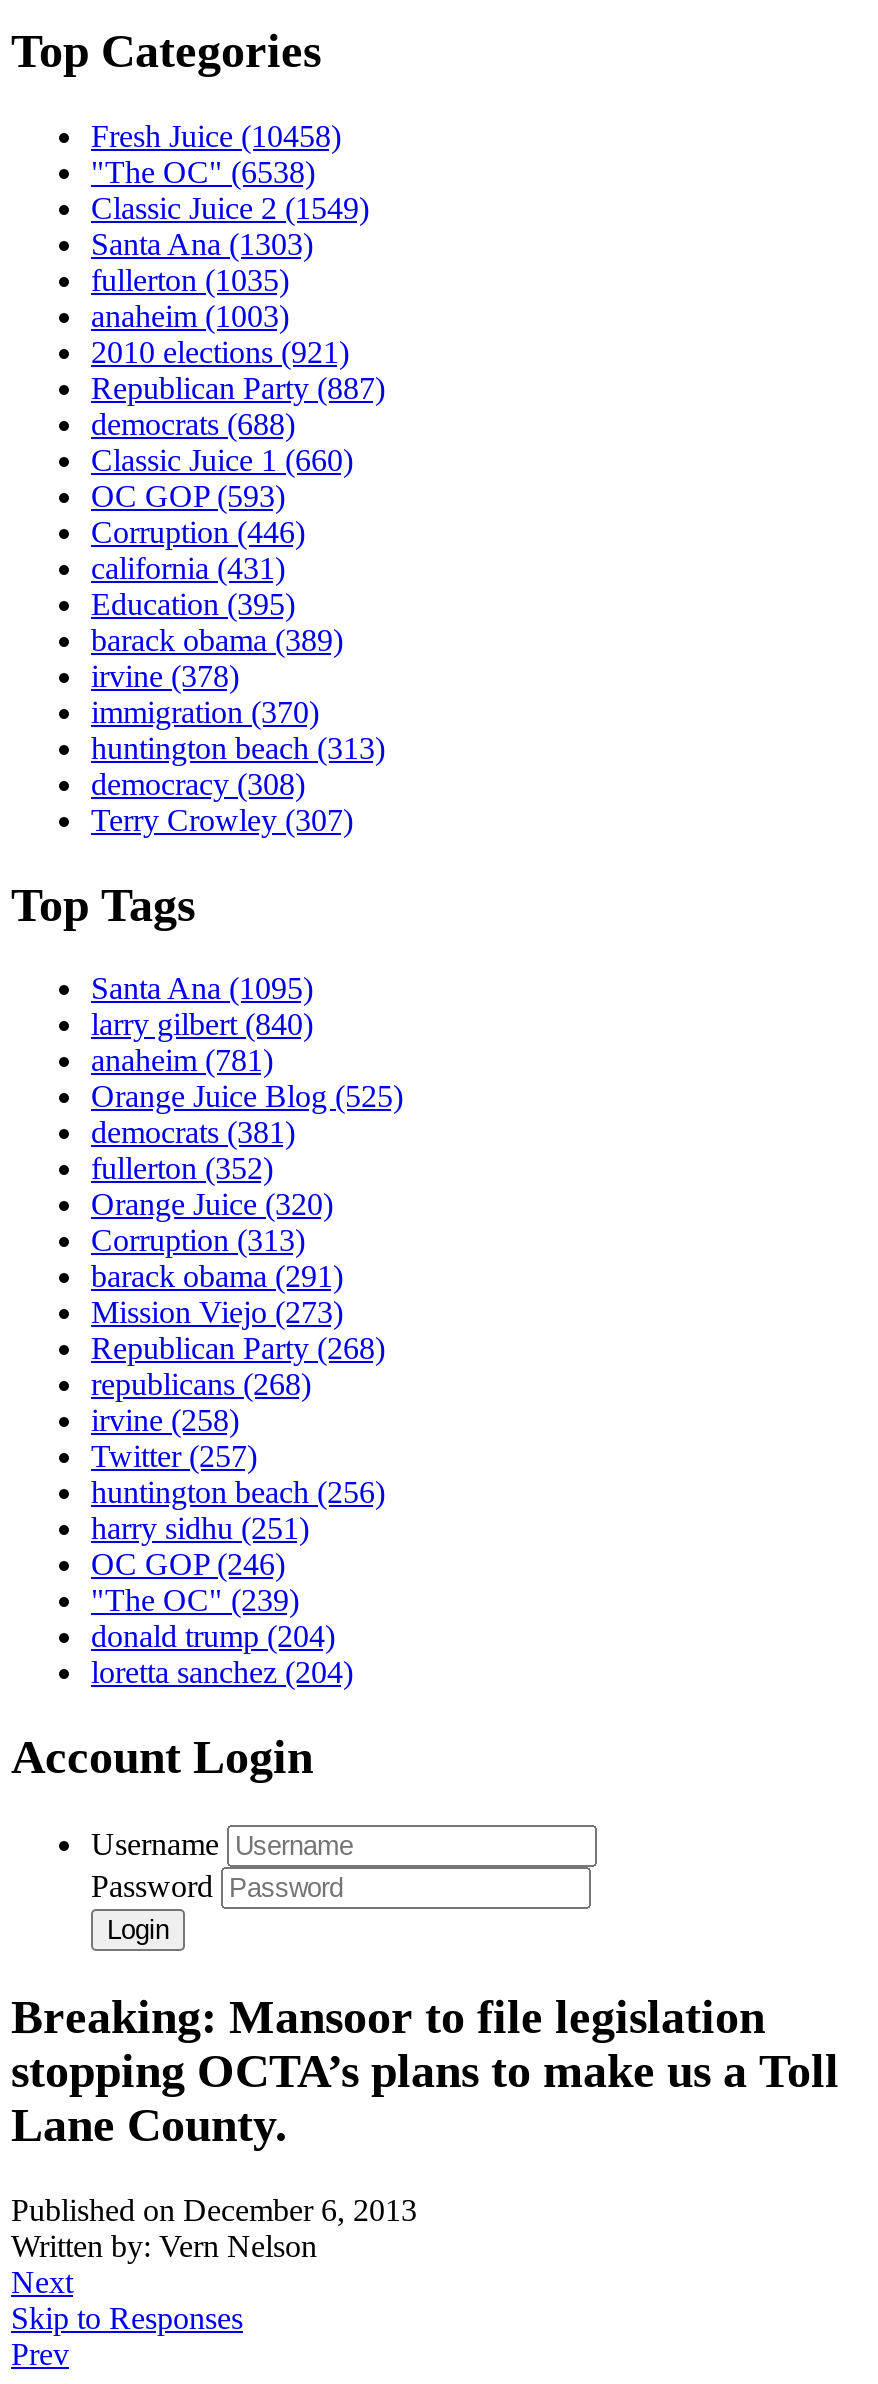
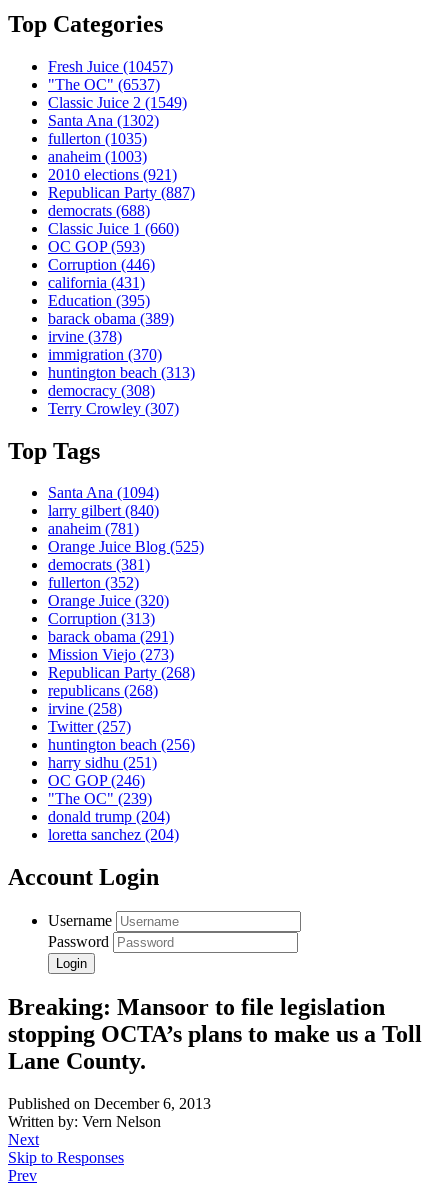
[91,118,341,152] Fresh Juice (10458) -> [48,58,173,75] Fresh Juice (10457)
[91,154,315,188] "The OC" (6538) -> [48,76,160,93] "The OC" (6537)
[91,226,313,260] Santa Ana (1303) -> [48,112,159,129] Santa Ana (1302)
[91,972,313,1006] Santa Ana (1095) -> [48,484,159,501] Santa Ana (1094)

